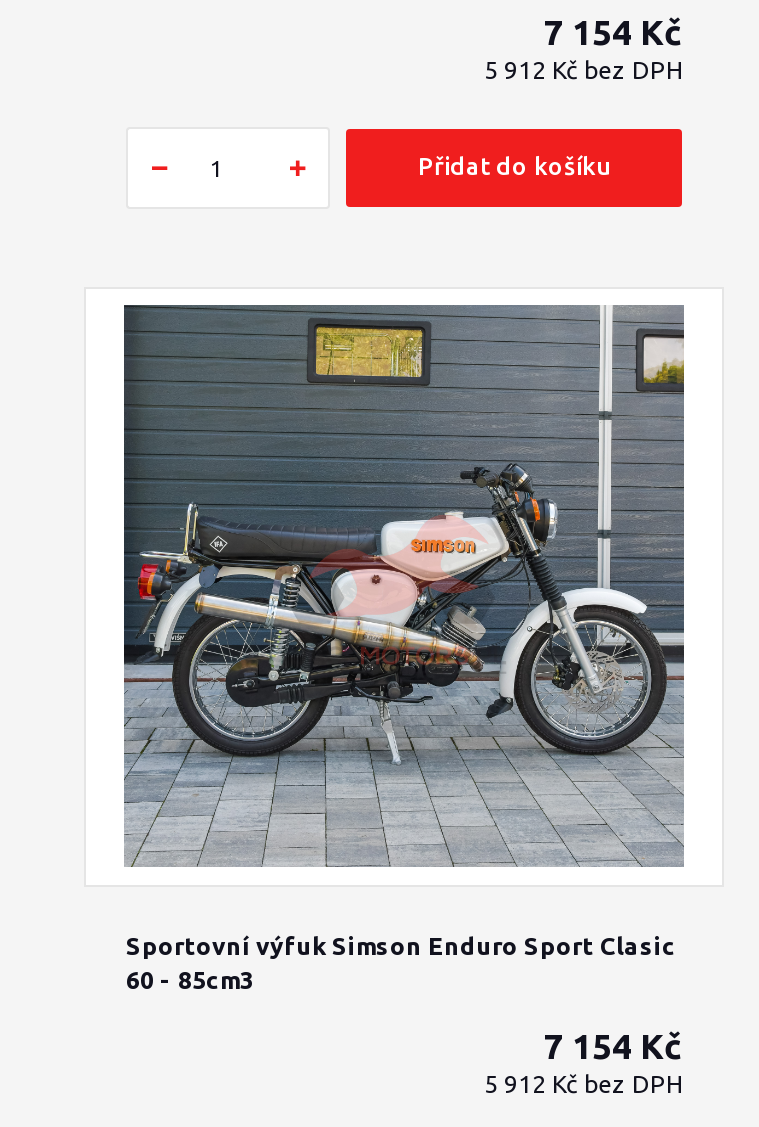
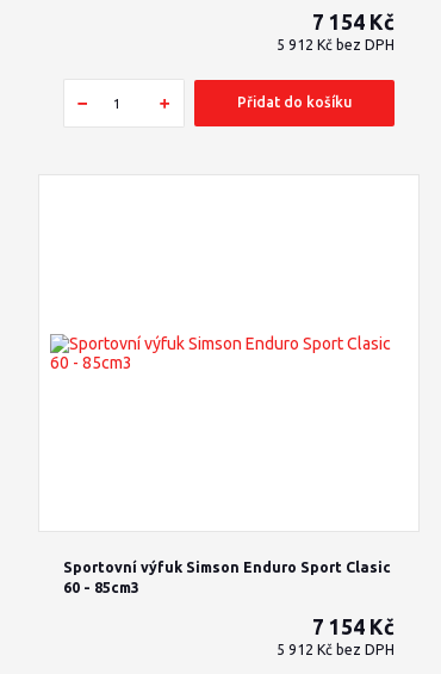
[104,303,686,869] [image] -> none

